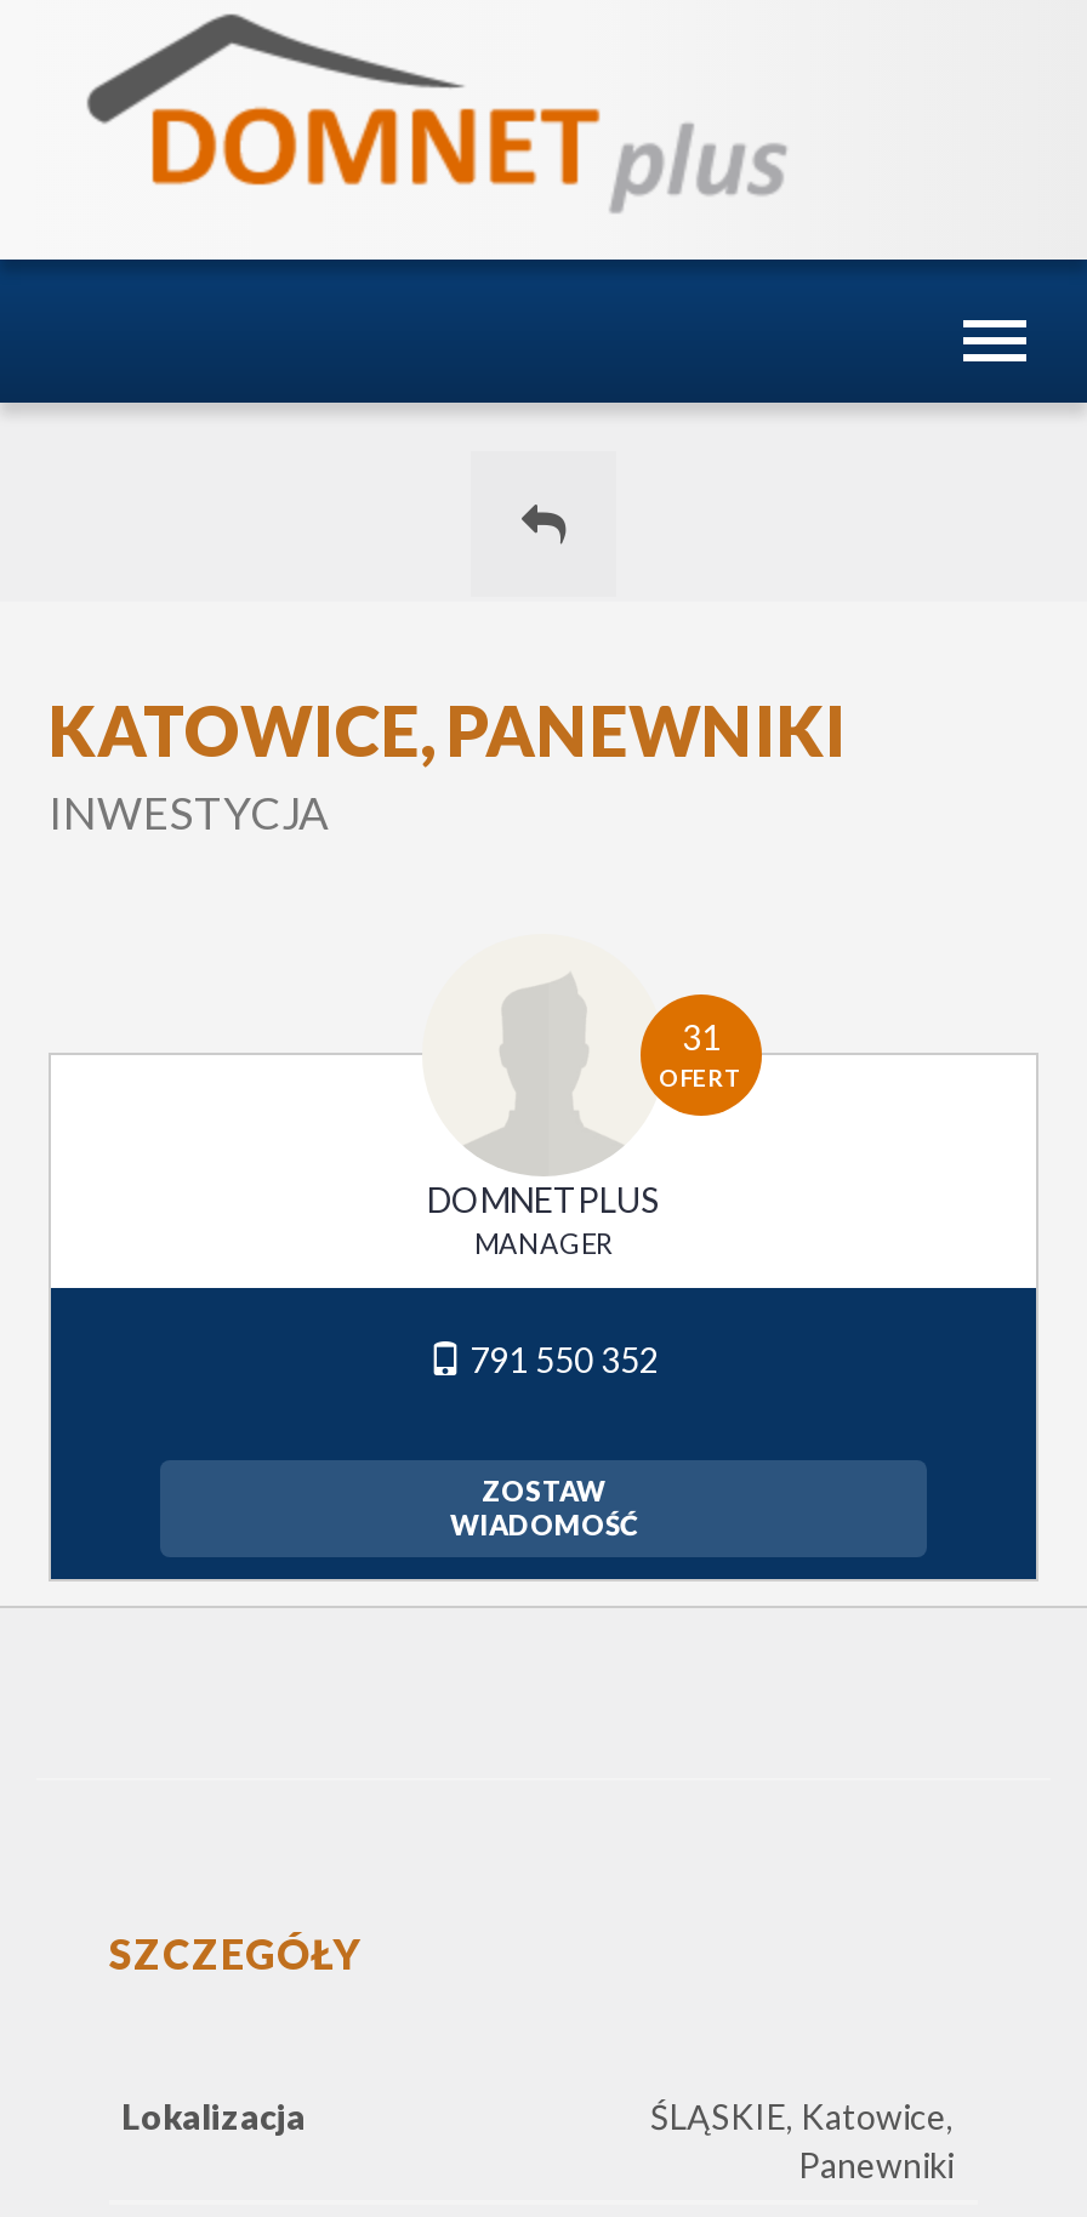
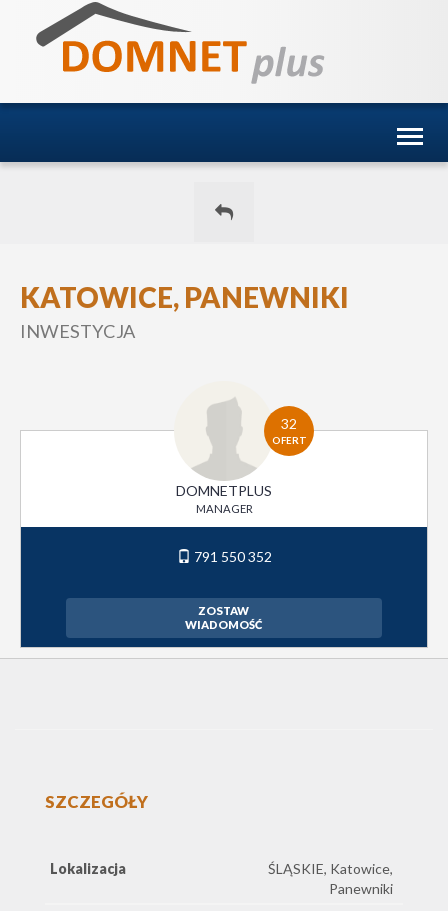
[682,1016,721,1058] 31 -> [281,415,297,432] 32

